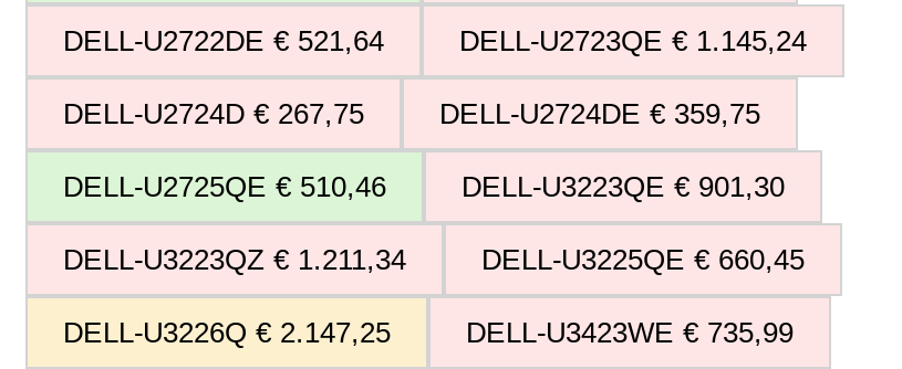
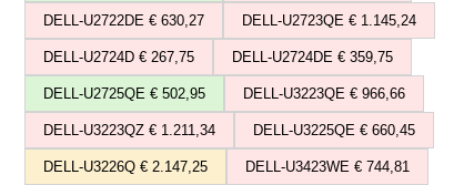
[63,24,384,57] DELL-U2722DE € 521,64 -> [43,12,204,29] DELL-U2722DE € 630,27
[63,170,386,203] DELL-U2725QE € 510,46 -> [43,85,205,102] DELL-U2725QE € 502,95
[462,170,785,203] DELL-U3223QE € 901,30 -> [243,85,405,102] DELL-U3223QE € 966,66
[466,316,794,349] DELL-U3423WE € 735,99 -> [245,158,410,175] DELL-U3423WE € 744,81

